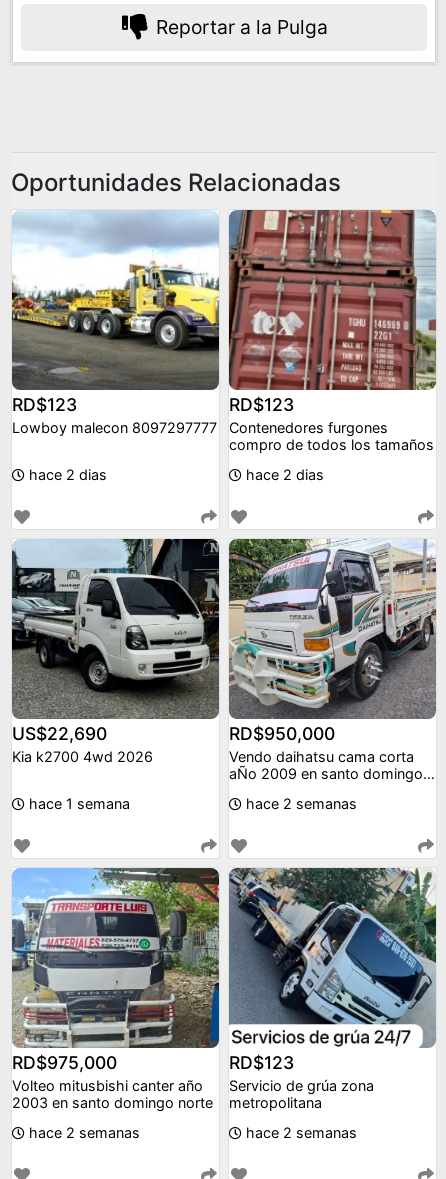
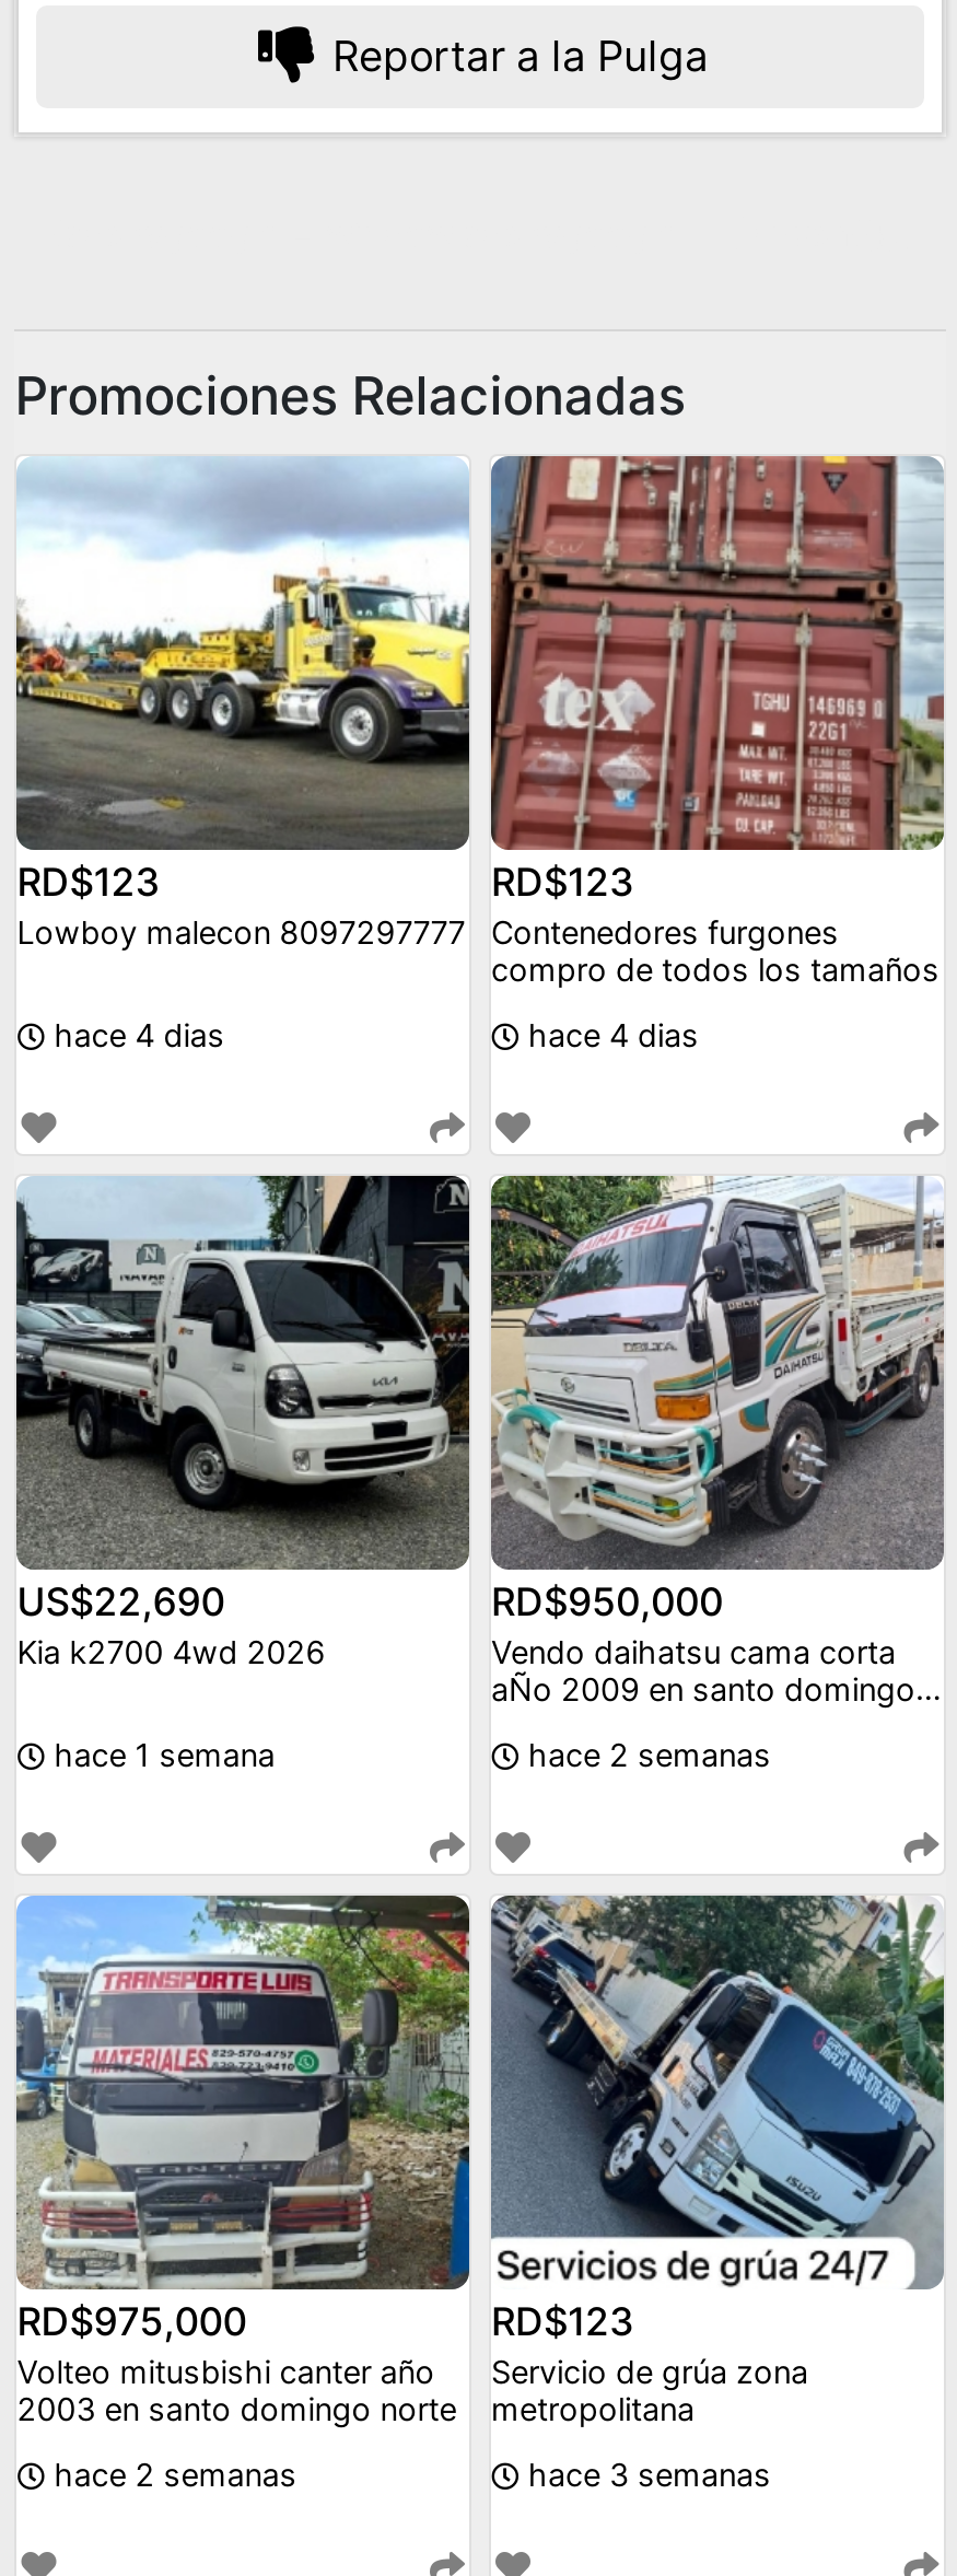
[11,168,341,197] Oportunidades Relacionadas -> [15,363,686,427] Promociones Relacionadas
[25,466,107,483] hace 2 dias -> [45,1015,225,1052] hace 4 dias
[242,466,324,483] hace 2 dias -> [520,1015,699,1052] hace 4 dias
[242,1124,357,1141] hace 2 semanas -> [520,2455,771,2492] hace 3 semanas

